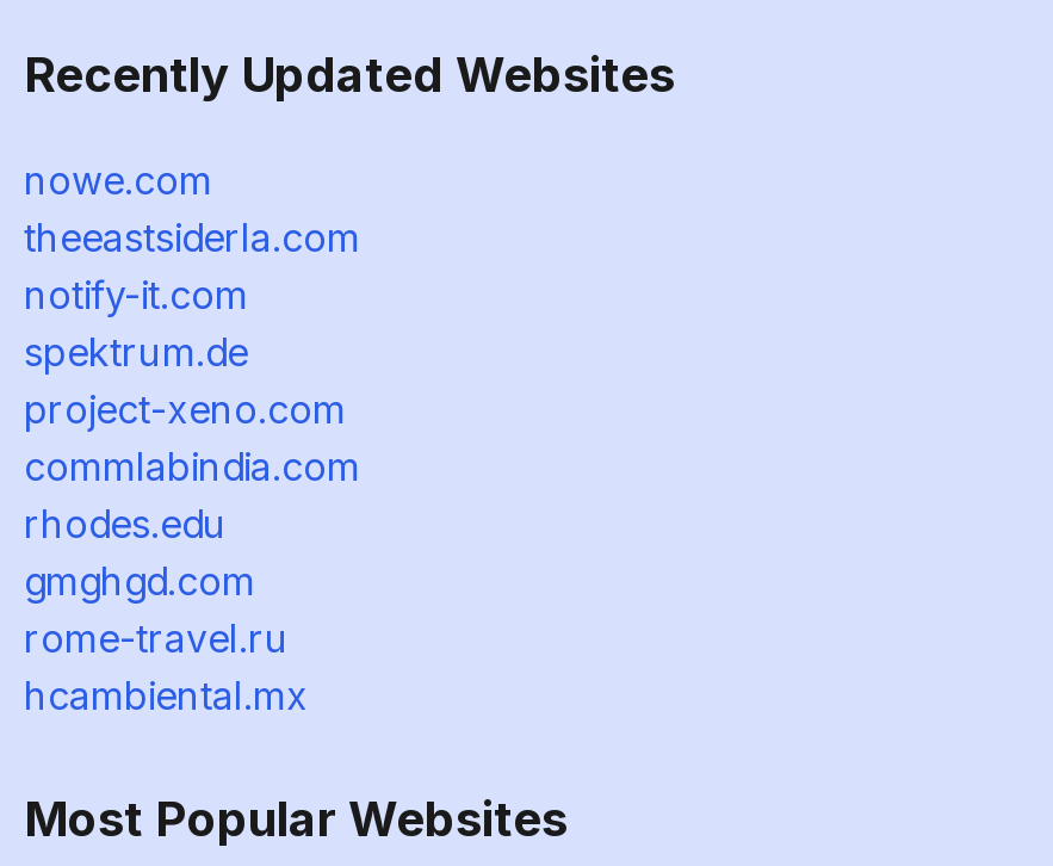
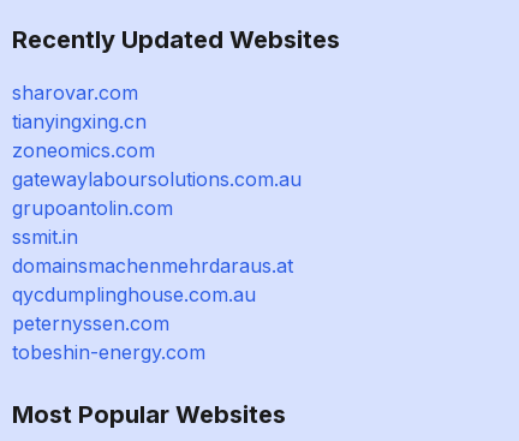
[24,156,360,719] nowe.com | theeastsiderla.com | notify-it.com | spektrum.de | project-xeno.com | commlabindia.com | rhodes.edu | gmghgd.com | rome-travel.ru | hcambiental.mx -> [12,81,302,364] sharovar.com | tianyingxing.cn | zoneomics.com | gatewaylaboursolutions.com.au | grupoantolin.com | ssmit.in | domainsmachenmehrdaraus.at | qycdumplinghouse.com.au | peternyssen.com | tobeshin-energy.com

